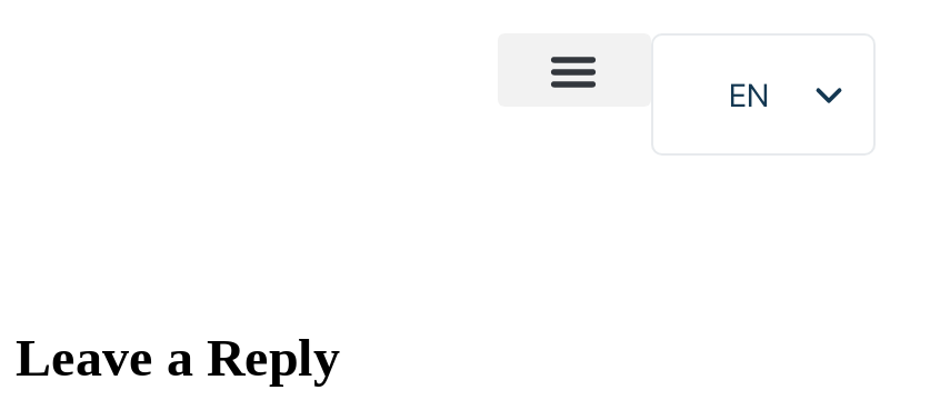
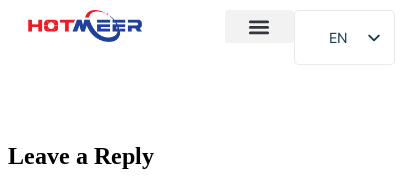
none -> [27,9,143,43] [image]

